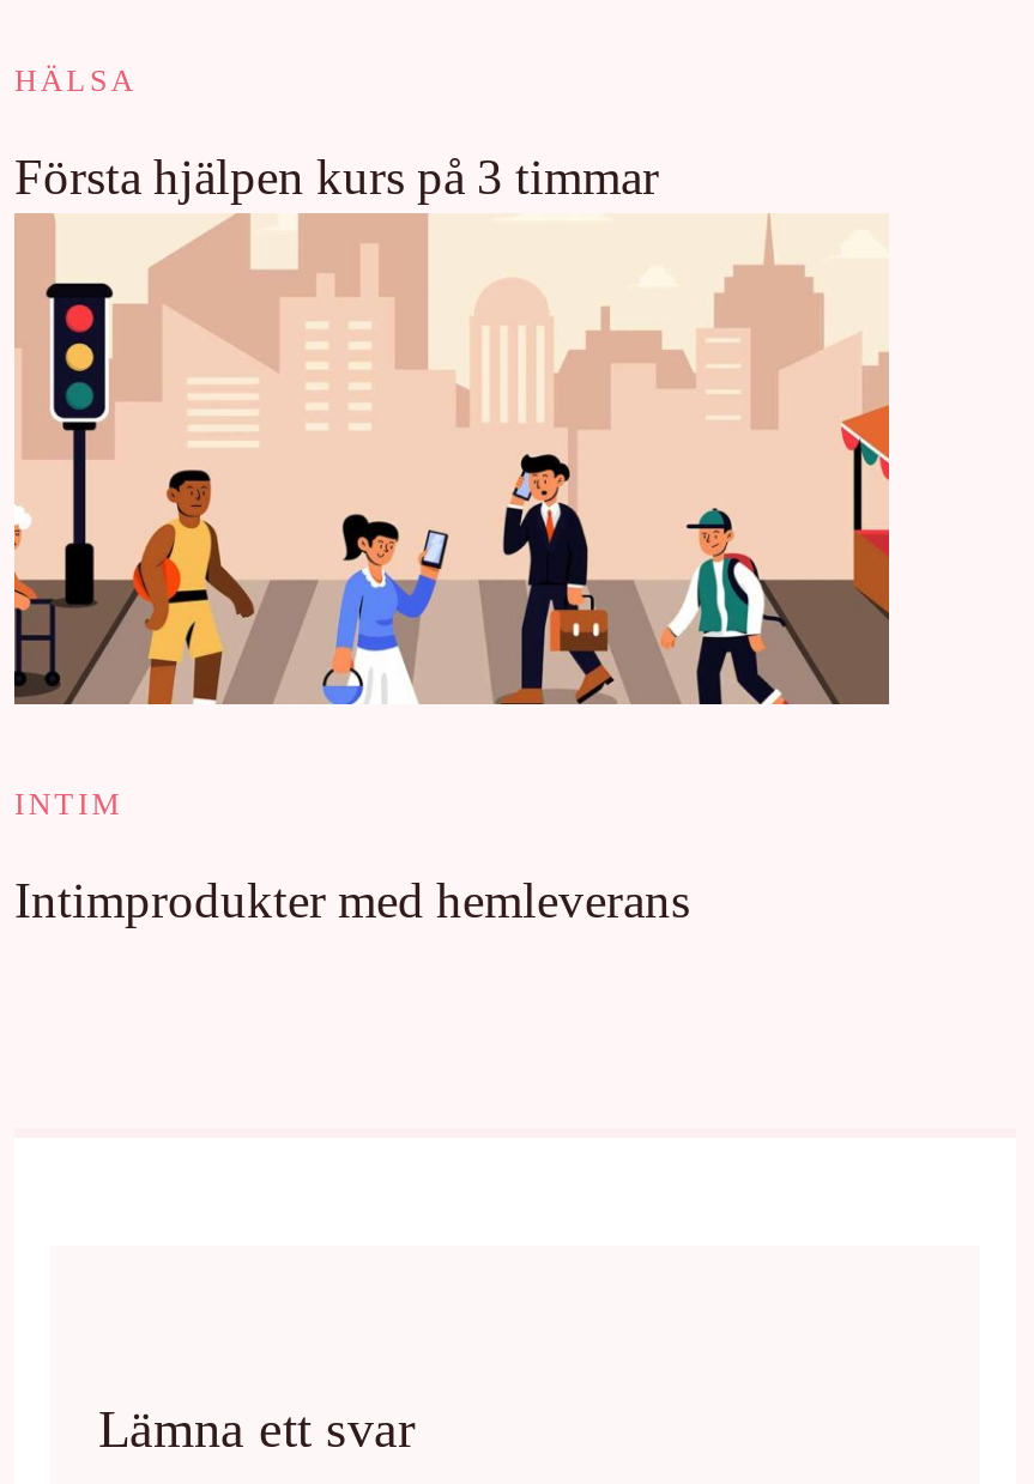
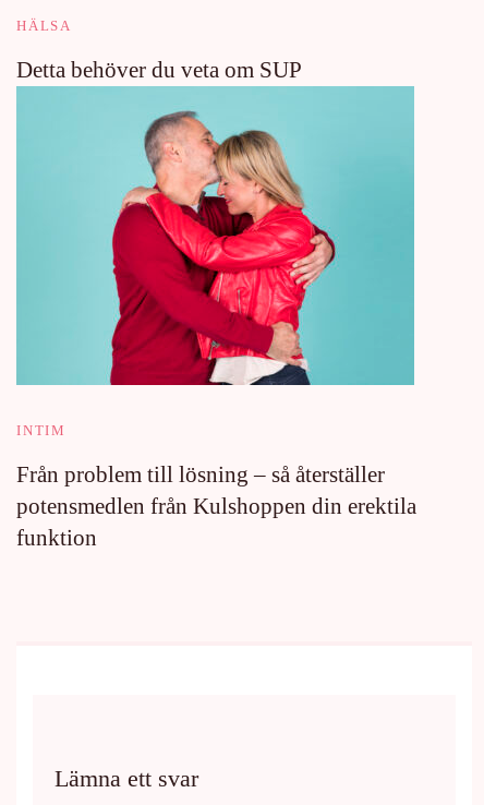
[14,149,659,207] Första hjälpen kurs på 3 timmar -> [16,57,302,83] Detta behöver du veta om SUP
[12,214,891,708] [image] -> [15,85,415,386] [image]
[14,873,690,931] Intimprodukter med hemleverans -> [16,461,416,551] Från problem till lösning – så återställer | potensmedlen från Kulshoppen din erektila | funktion

